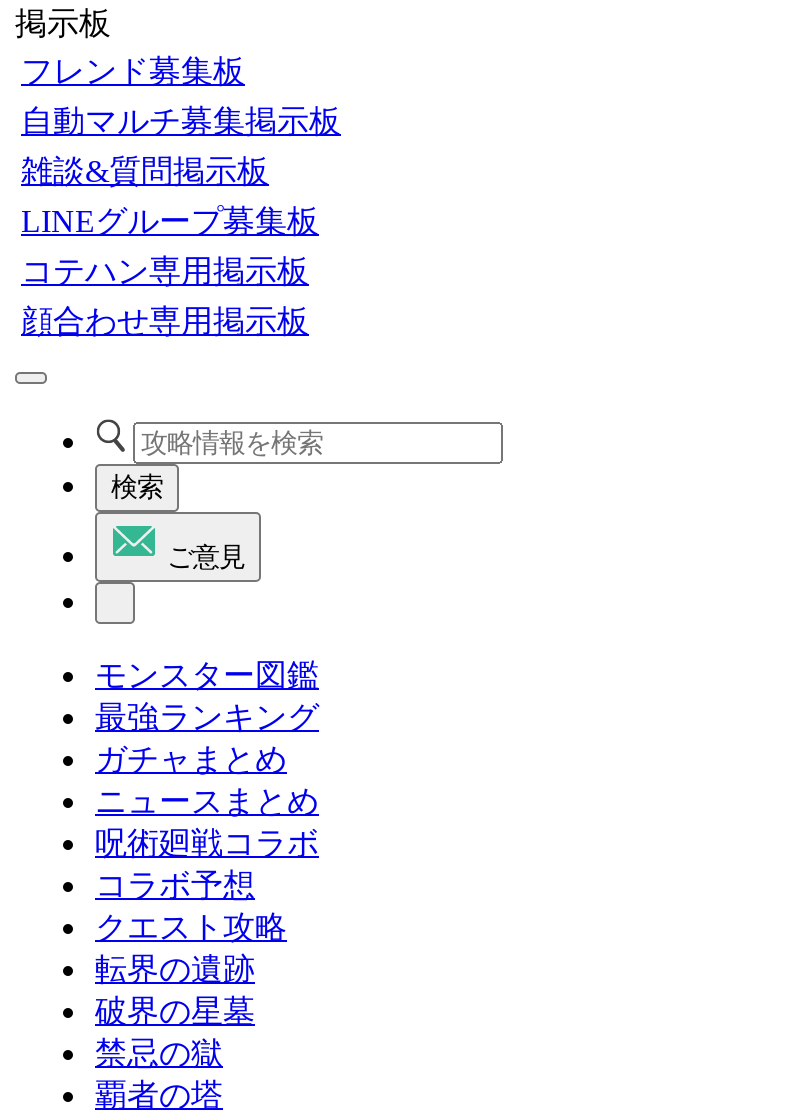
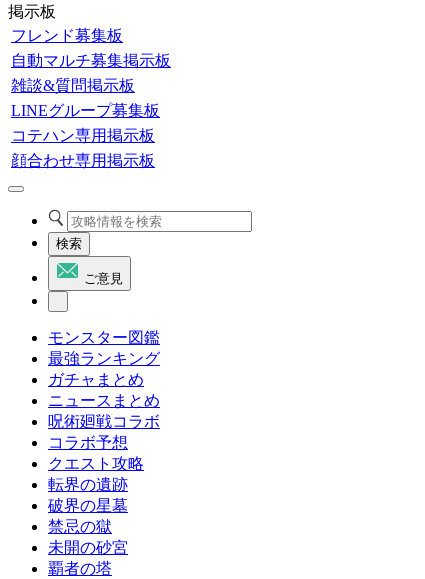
none -> [48,539,128,556] 未開の砂宮

